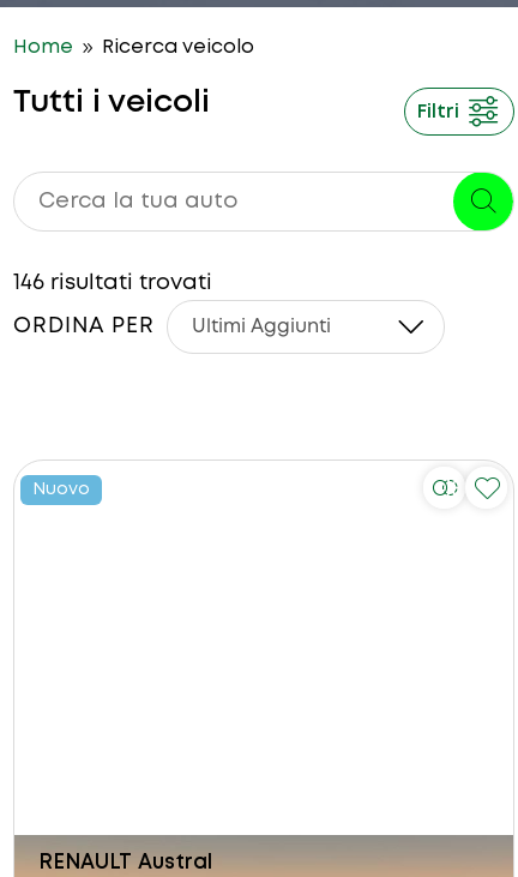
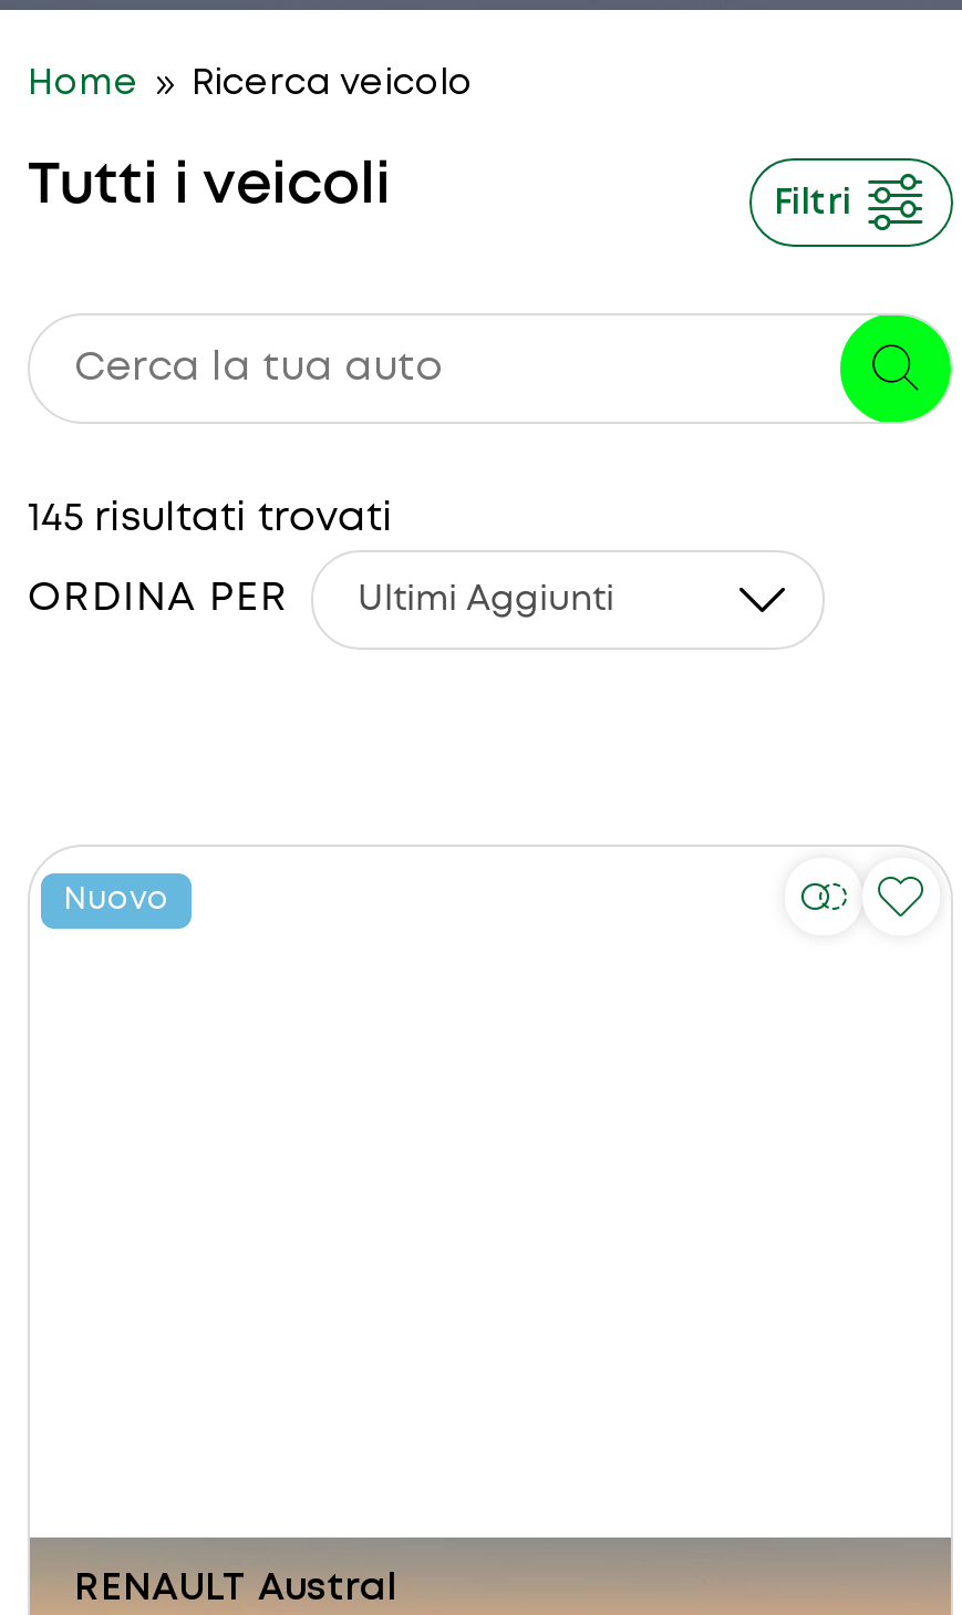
[13,274,212,293] 146 risultati trovati -> [28,501,393,537] 145 risultati trovati

